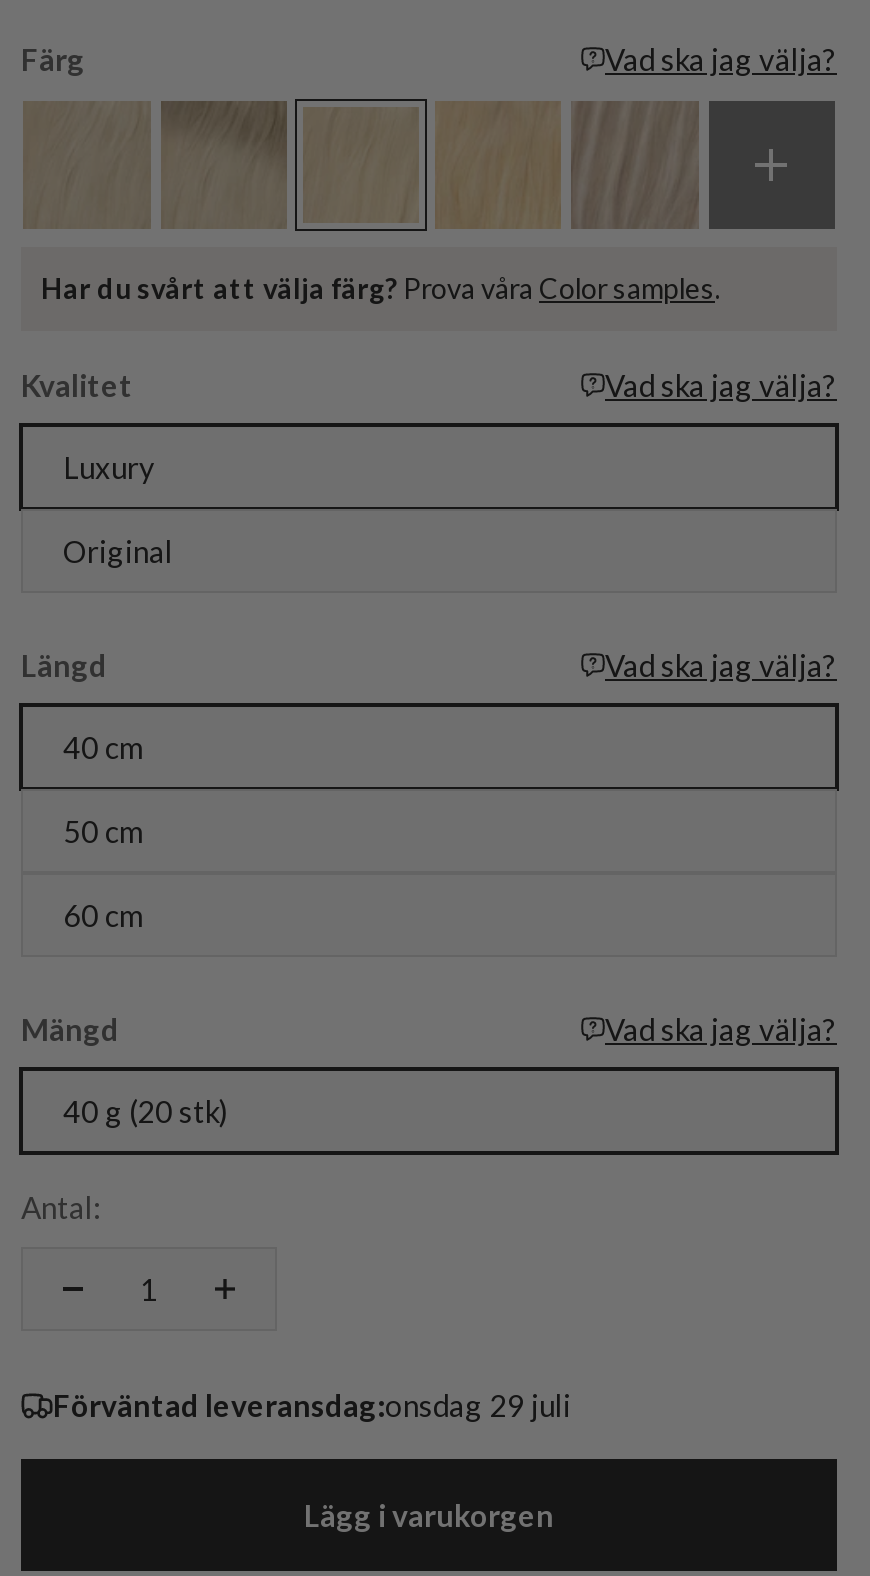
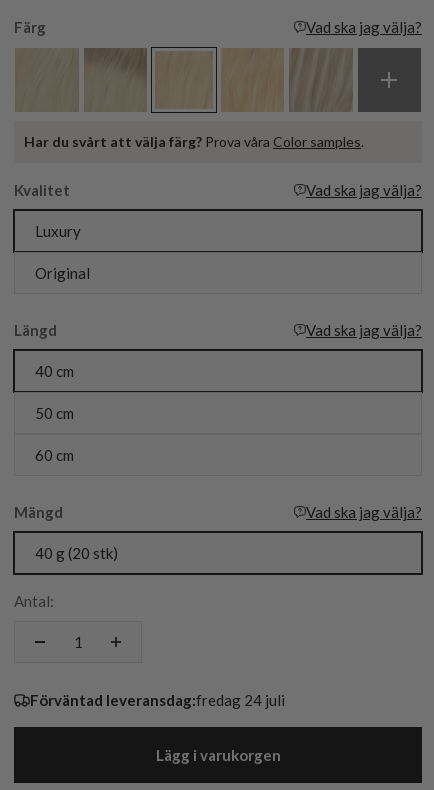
[53,1386,571,1422] Förväntad leveransdag:onsdag 29 juli -> [30,690,285,708] Förväntad leveransdag:fredag 24 juli

